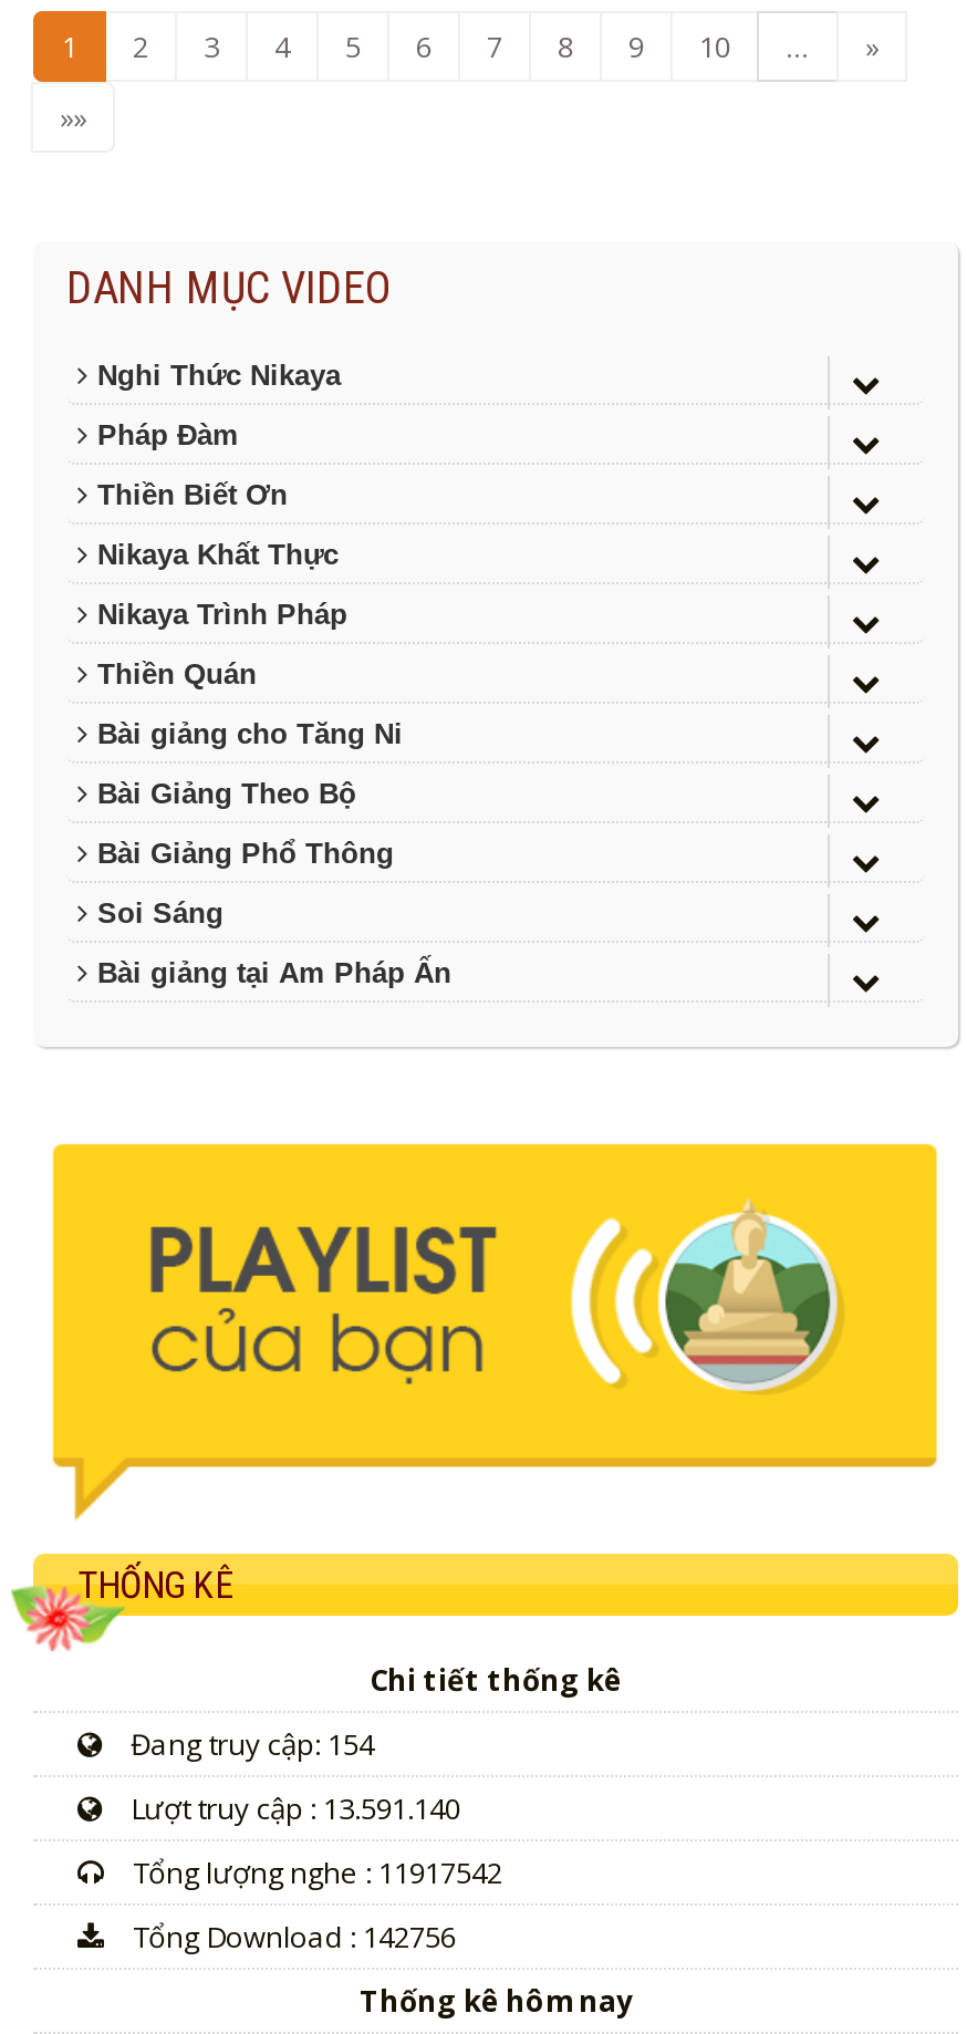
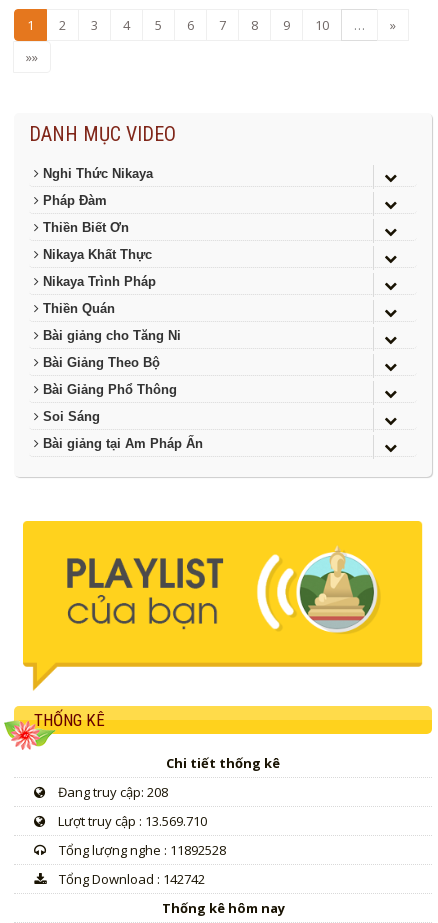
[124,1725,374,1764] Đang truy cập: 154 -> [55,783,168,801] Đang truy cập: 208
[124,1789,460,1829] Lượt truy cập : 13.591.140 -> [55,812,207,830] Lượt truy cập : 13.569.710
[126,1853,502,1893] Tổng lượng nghe : 11917542 -> [56,841,226,859] Tổng lượng nghe : 11892528
[126,1917,456,1957] Tổng Download : 142756 -> [56,870,205,888] Tổng Download : 142742

